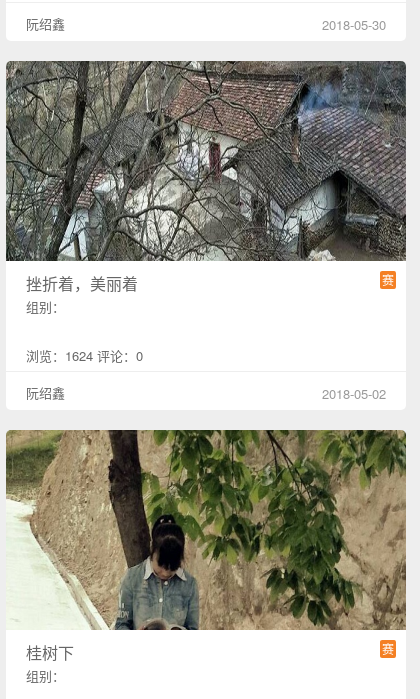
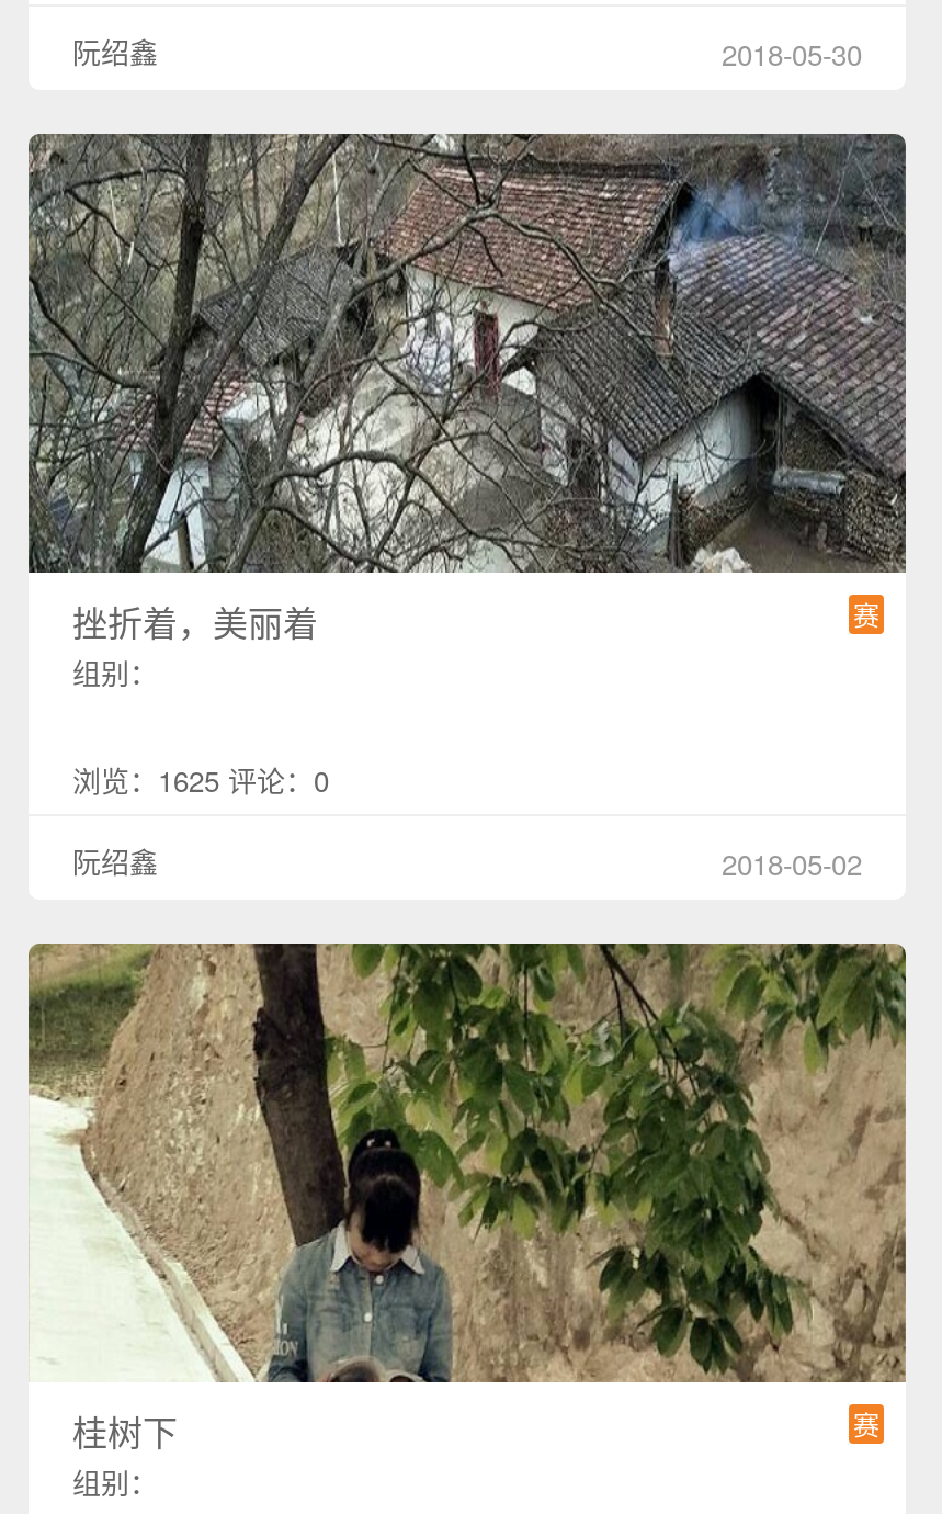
[26,346,143,365] 浏览：1624 评论：0 -> [72,759,329,801] 浏览：1625 评论：0

